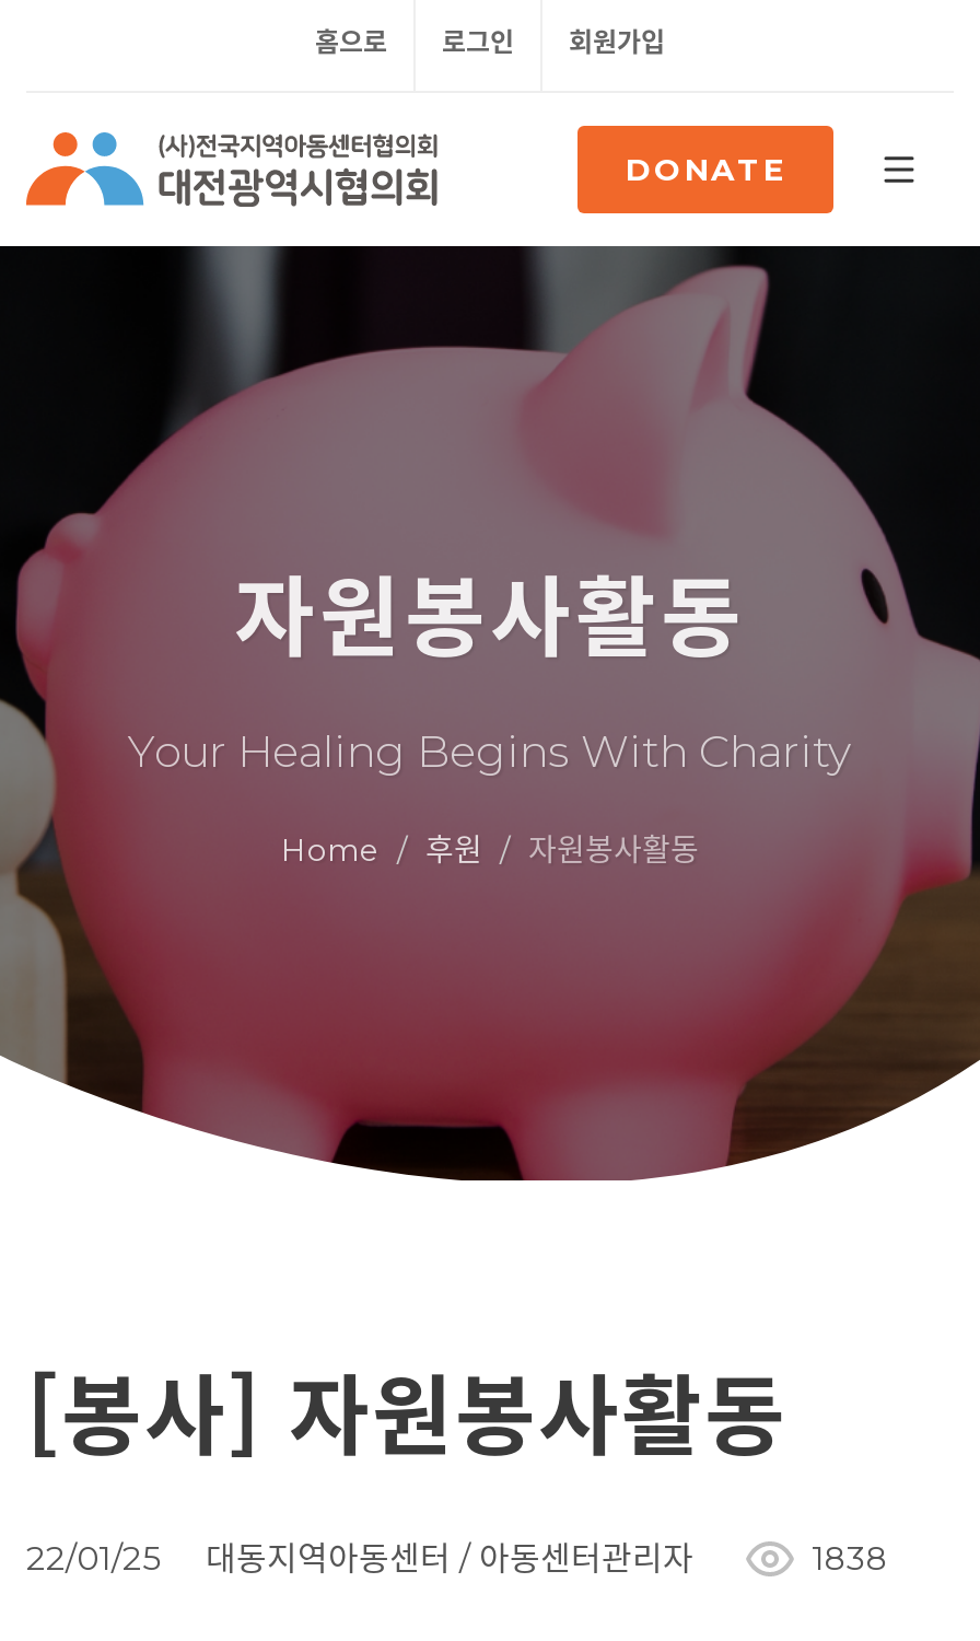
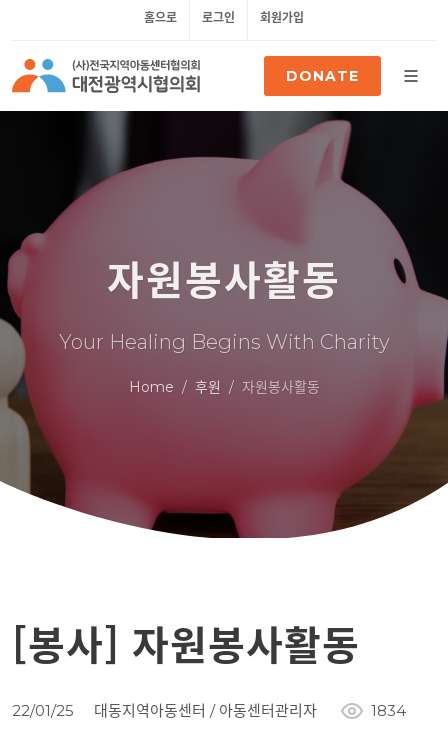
[812,1537,888,1579] 1838 -> [371,701,406,720] 1834

